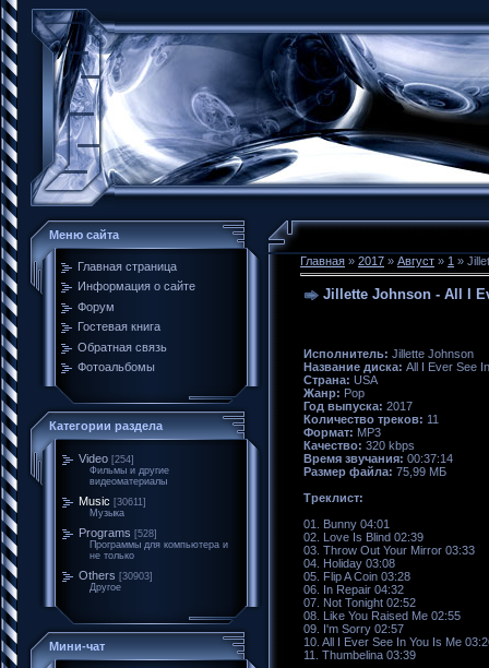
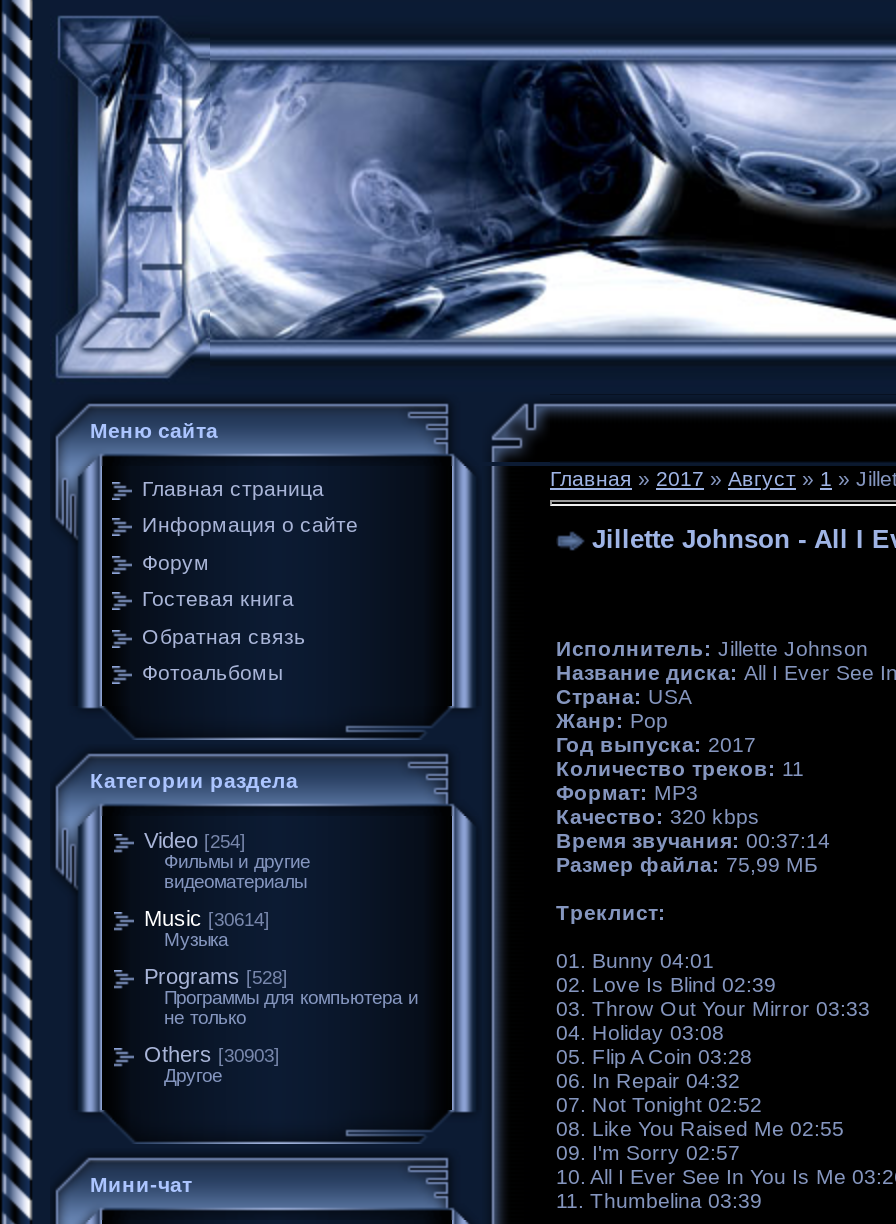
[79,494,146,508] Music [30611] -> [144,906,270,930] Music [30614]

